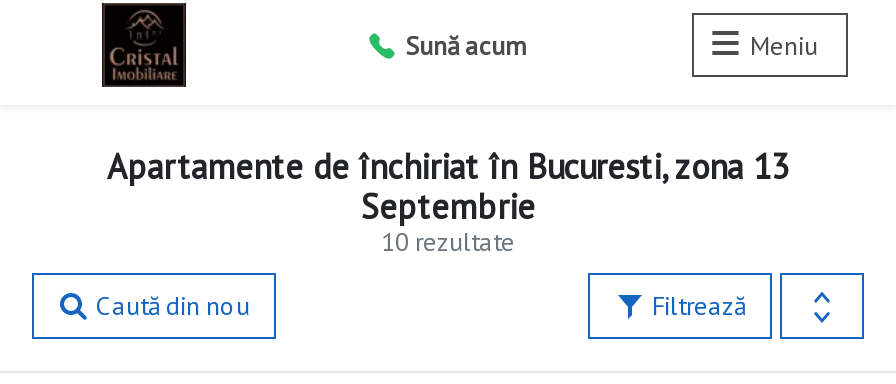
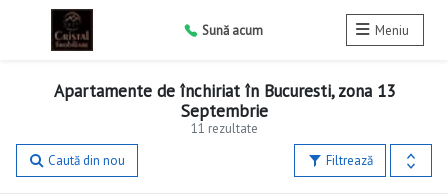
[381,225,515,259] 10 rezultate -> [190,120,257,137] 11 rezultate

